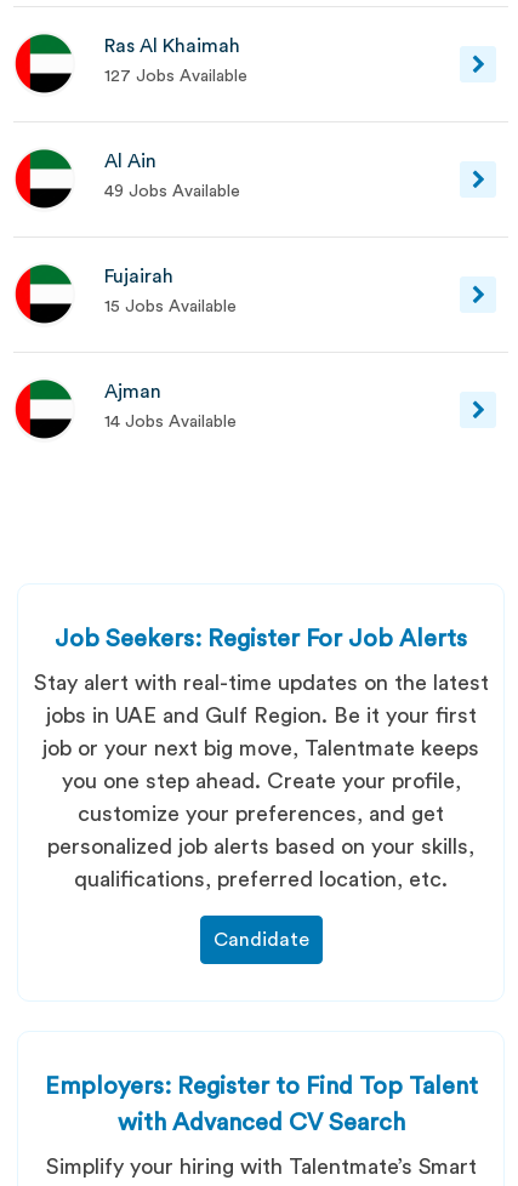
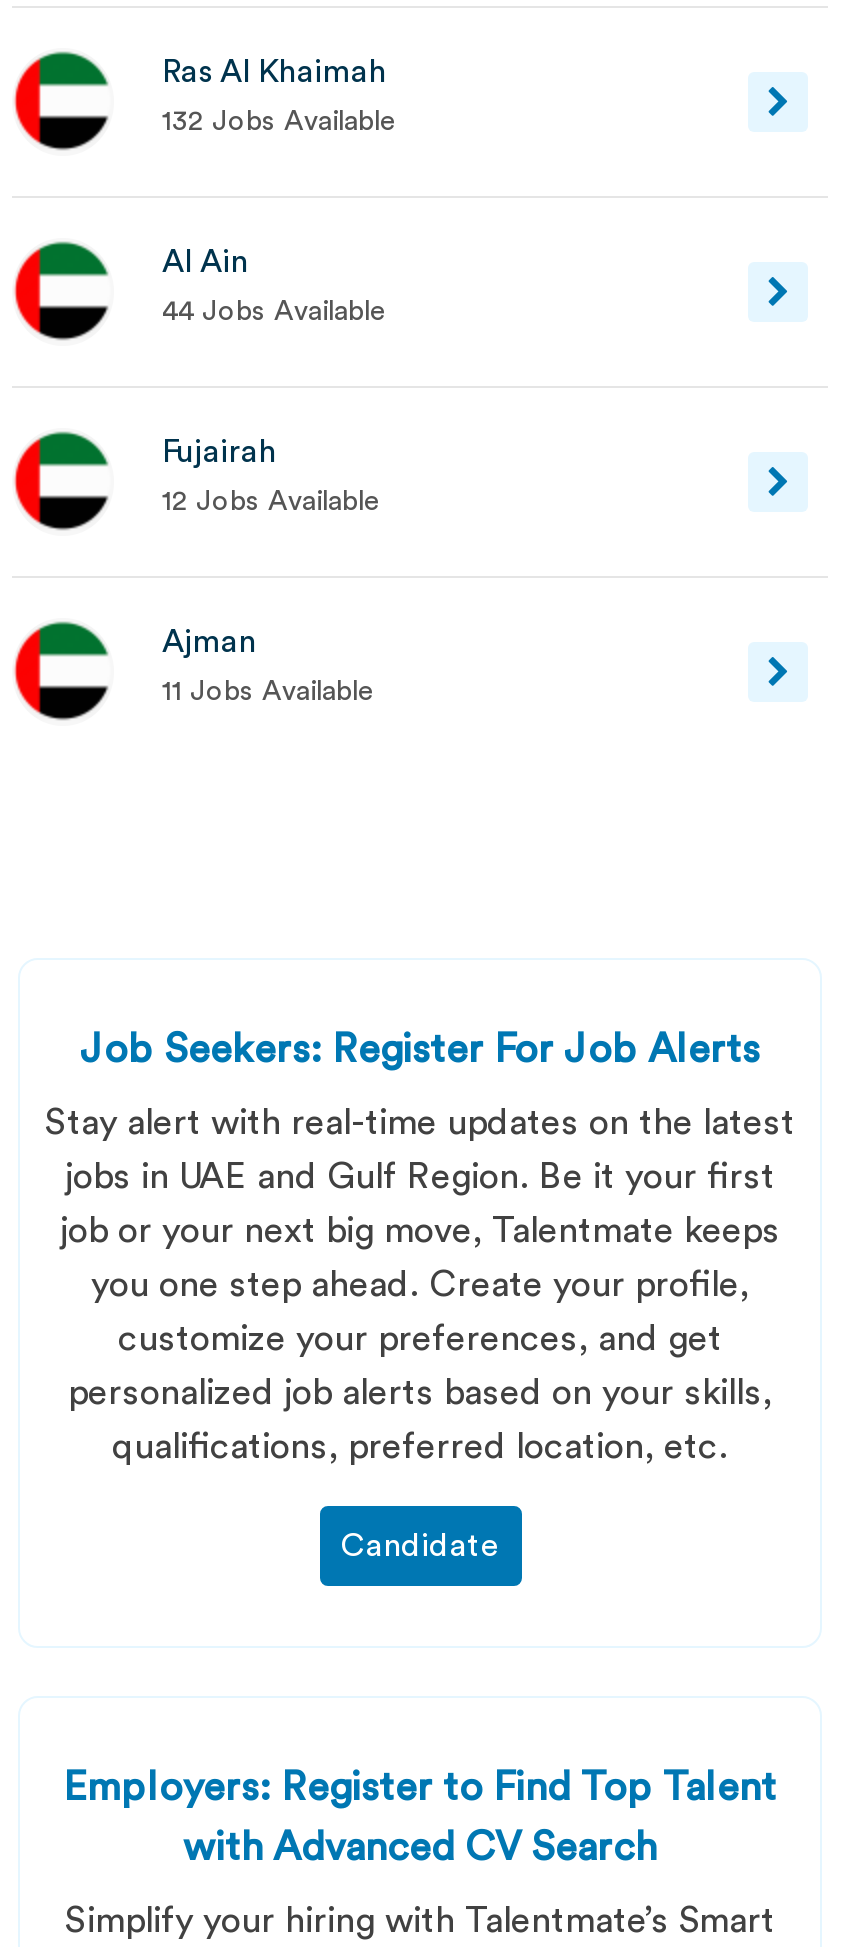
[104,68,247,85] 127 Jobs Available -> [162,108,396,136] 132 Jobs Available
[104,183,240,200] 49 Jobs Available -> [162,298,386,326] 44 Jobs Available
[104,298,237,315] 15 Jobs Available -> [162,488,380,516] 12 Jobs Available
[104,414,237,431] 14 Jobs Available -> [162,678,374,706] 11 Jobs Available

